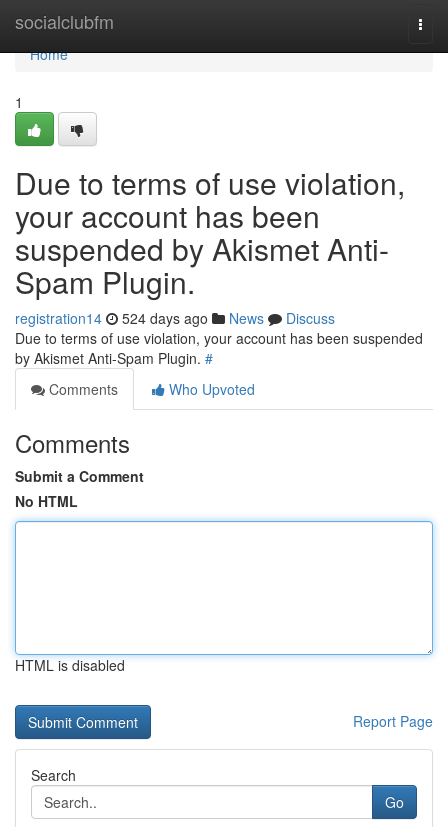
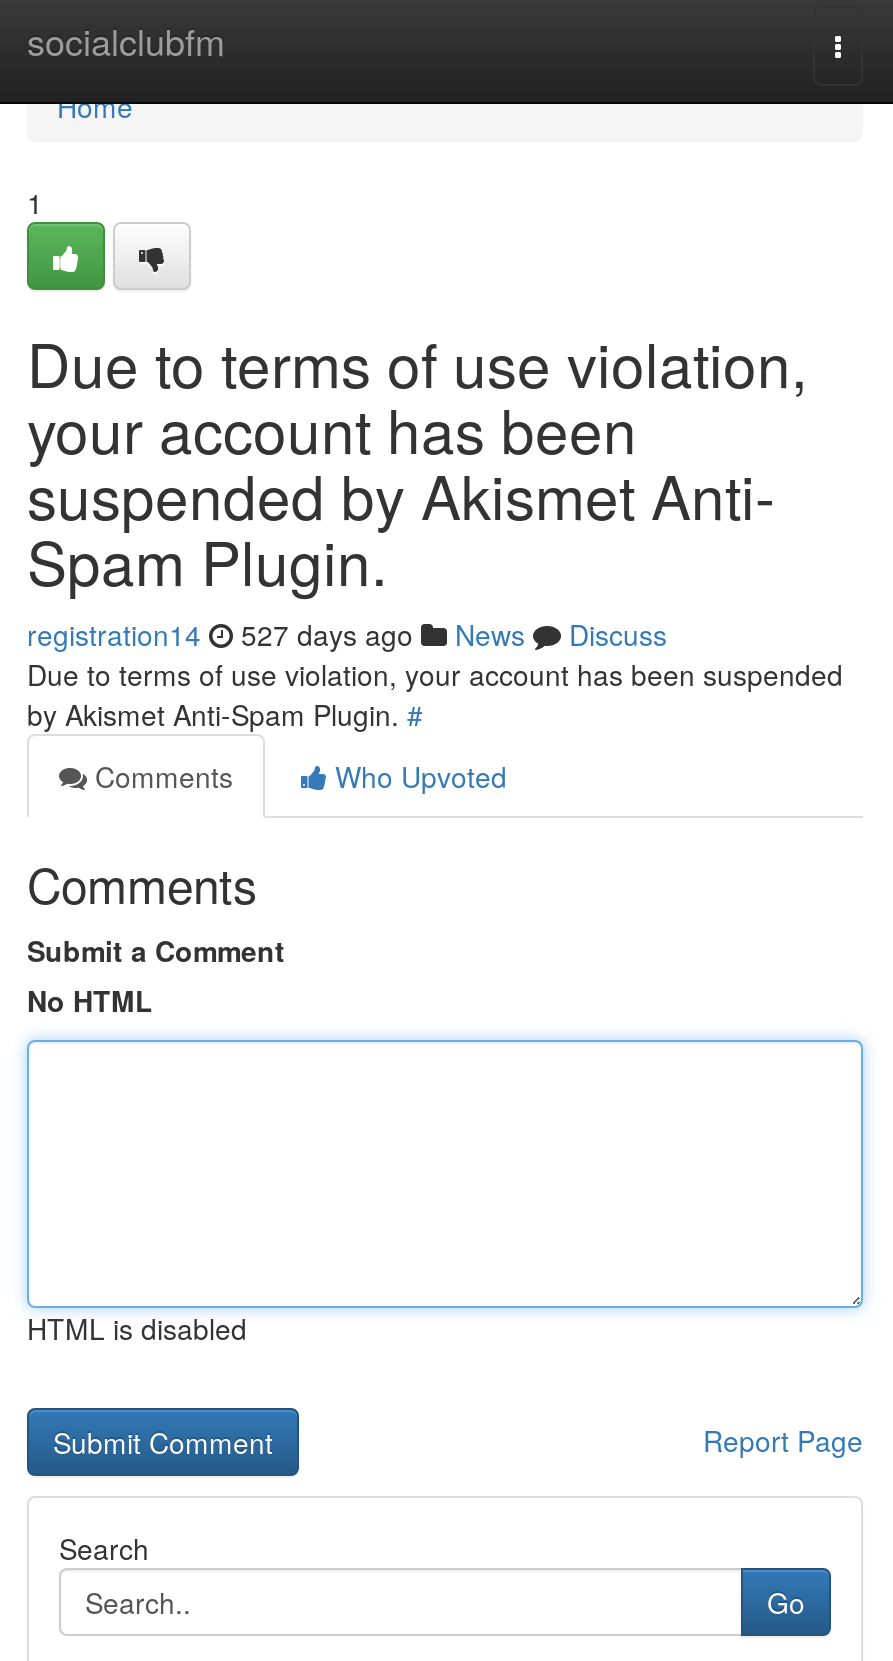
[15,308,335,328] registration14 524 days ago News Discuss -> [27,614,667,654] registration14 527 days ago News Discuss

